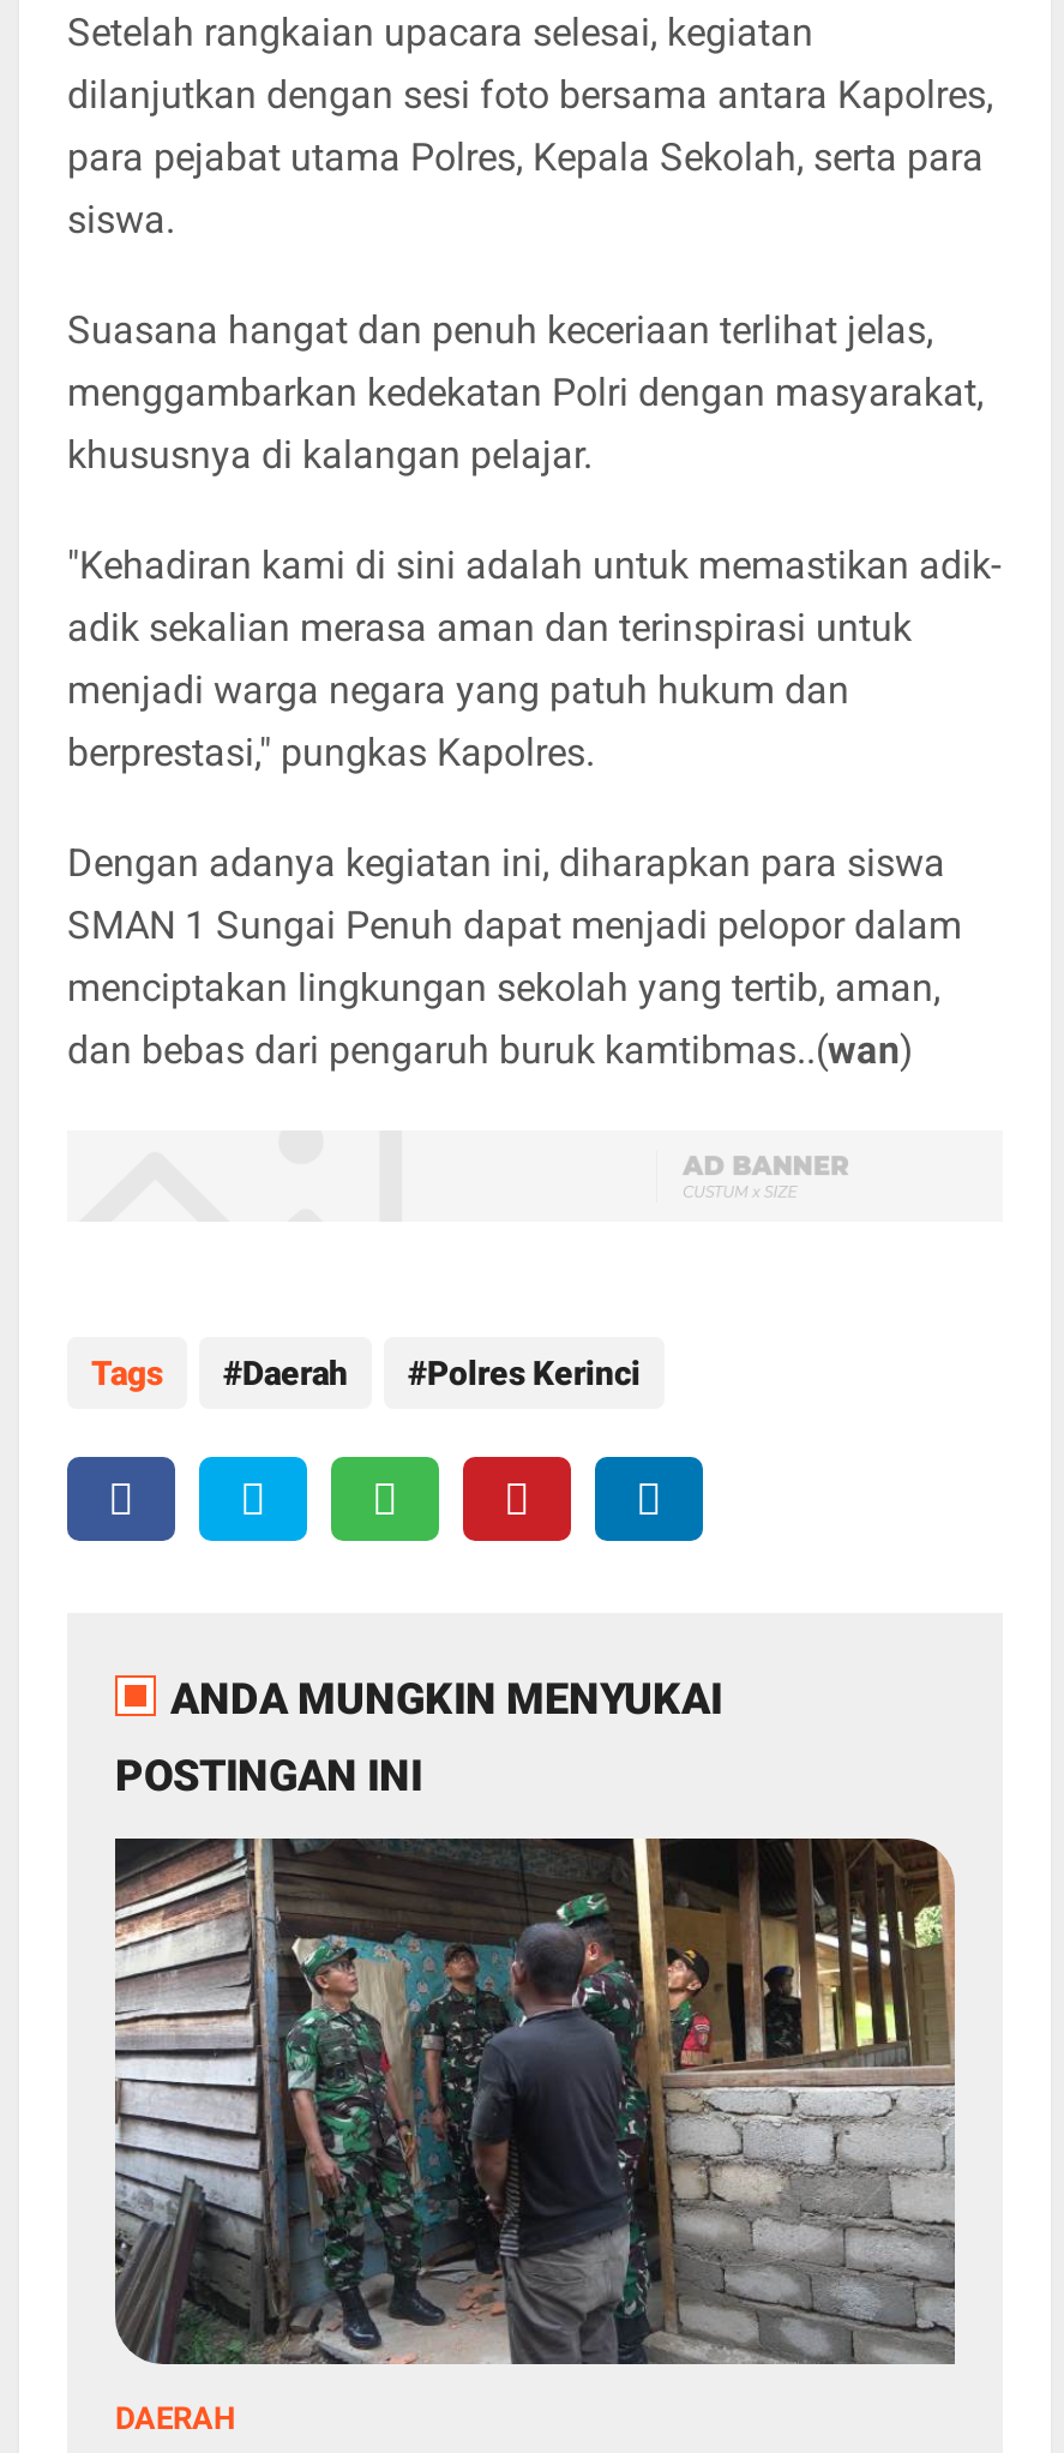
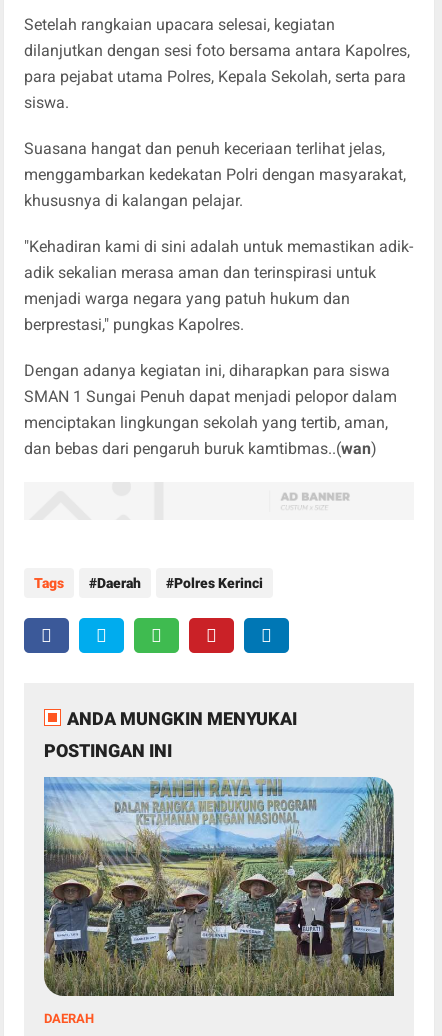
[113,1836,955,2364] [image] -> [43,776,395,997] [image]

